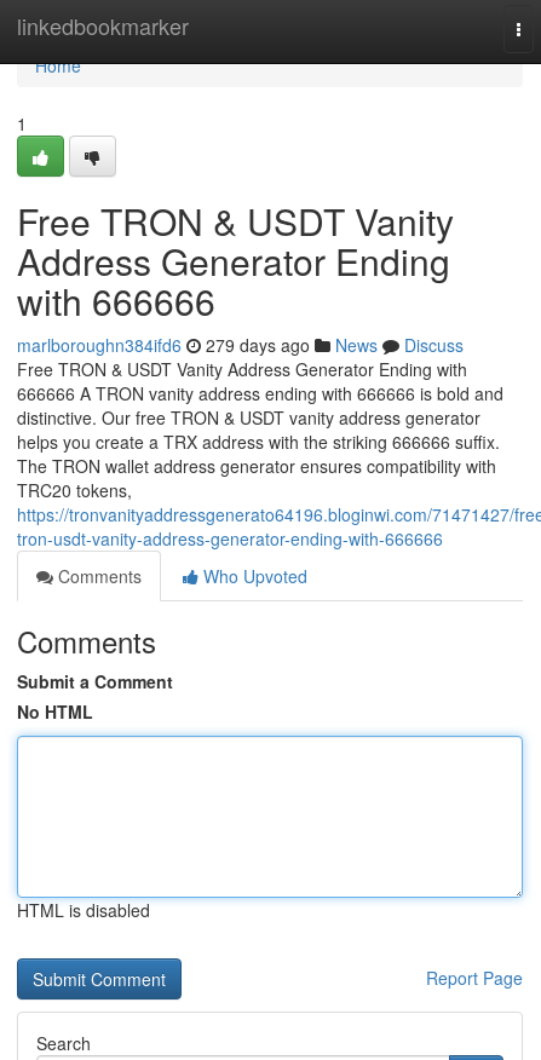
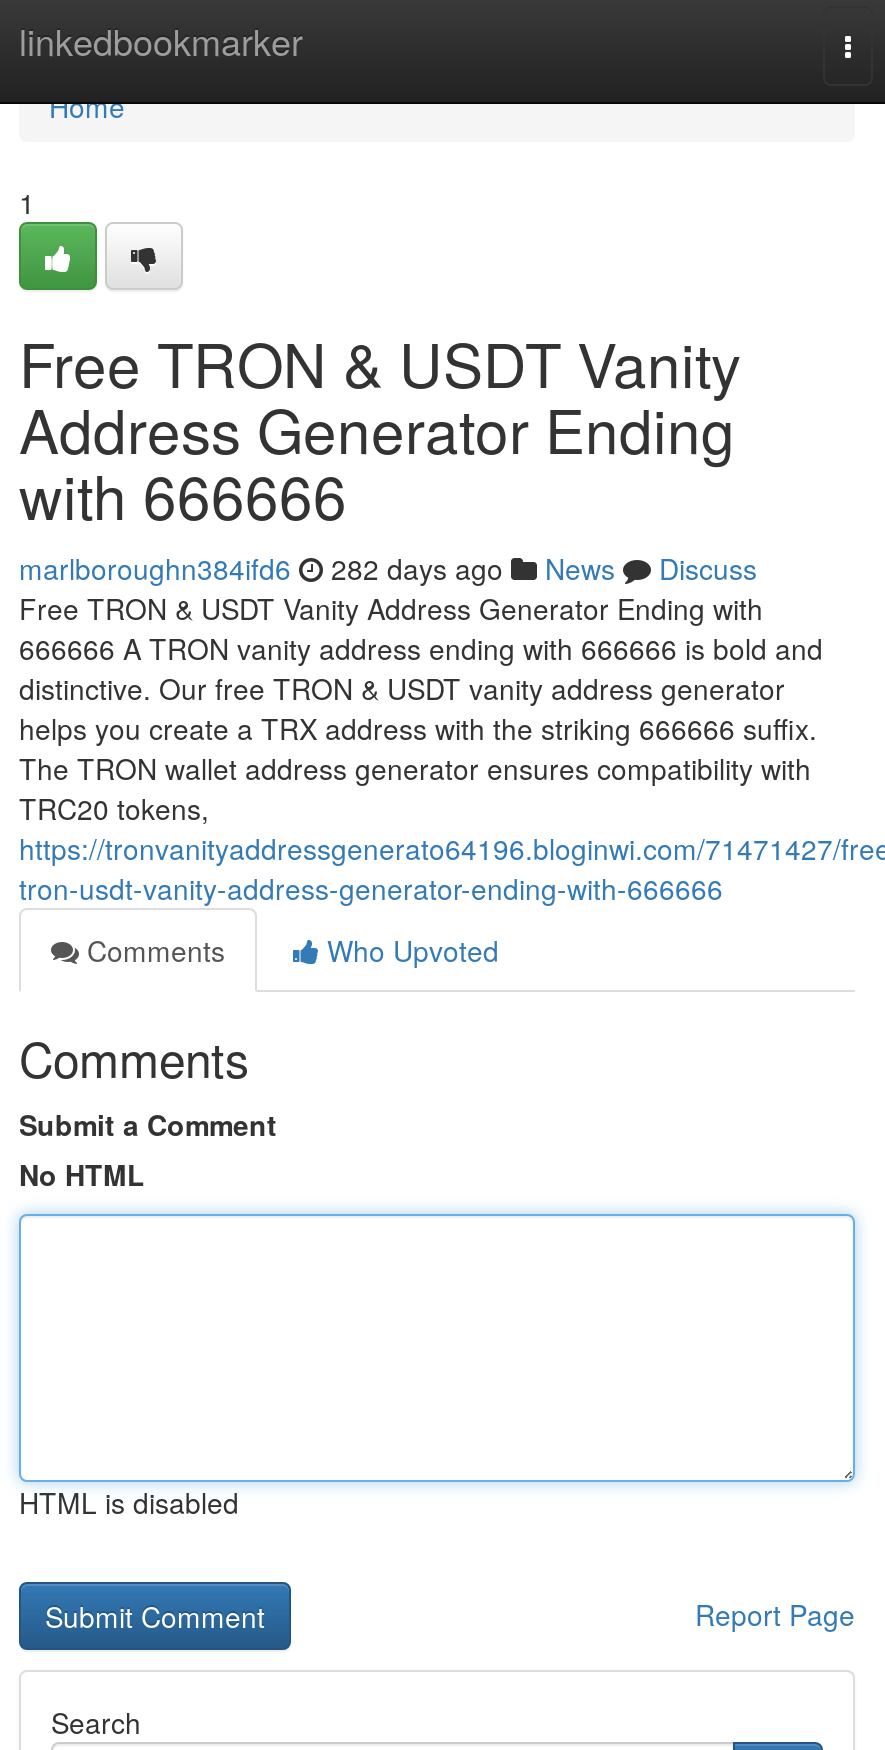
[17,333,464,357] marlboroughn384ifd6 279 days ago News Discuss -> [19,548,757,588] marlboroughn384ifd6 282 days ago News Discuss

